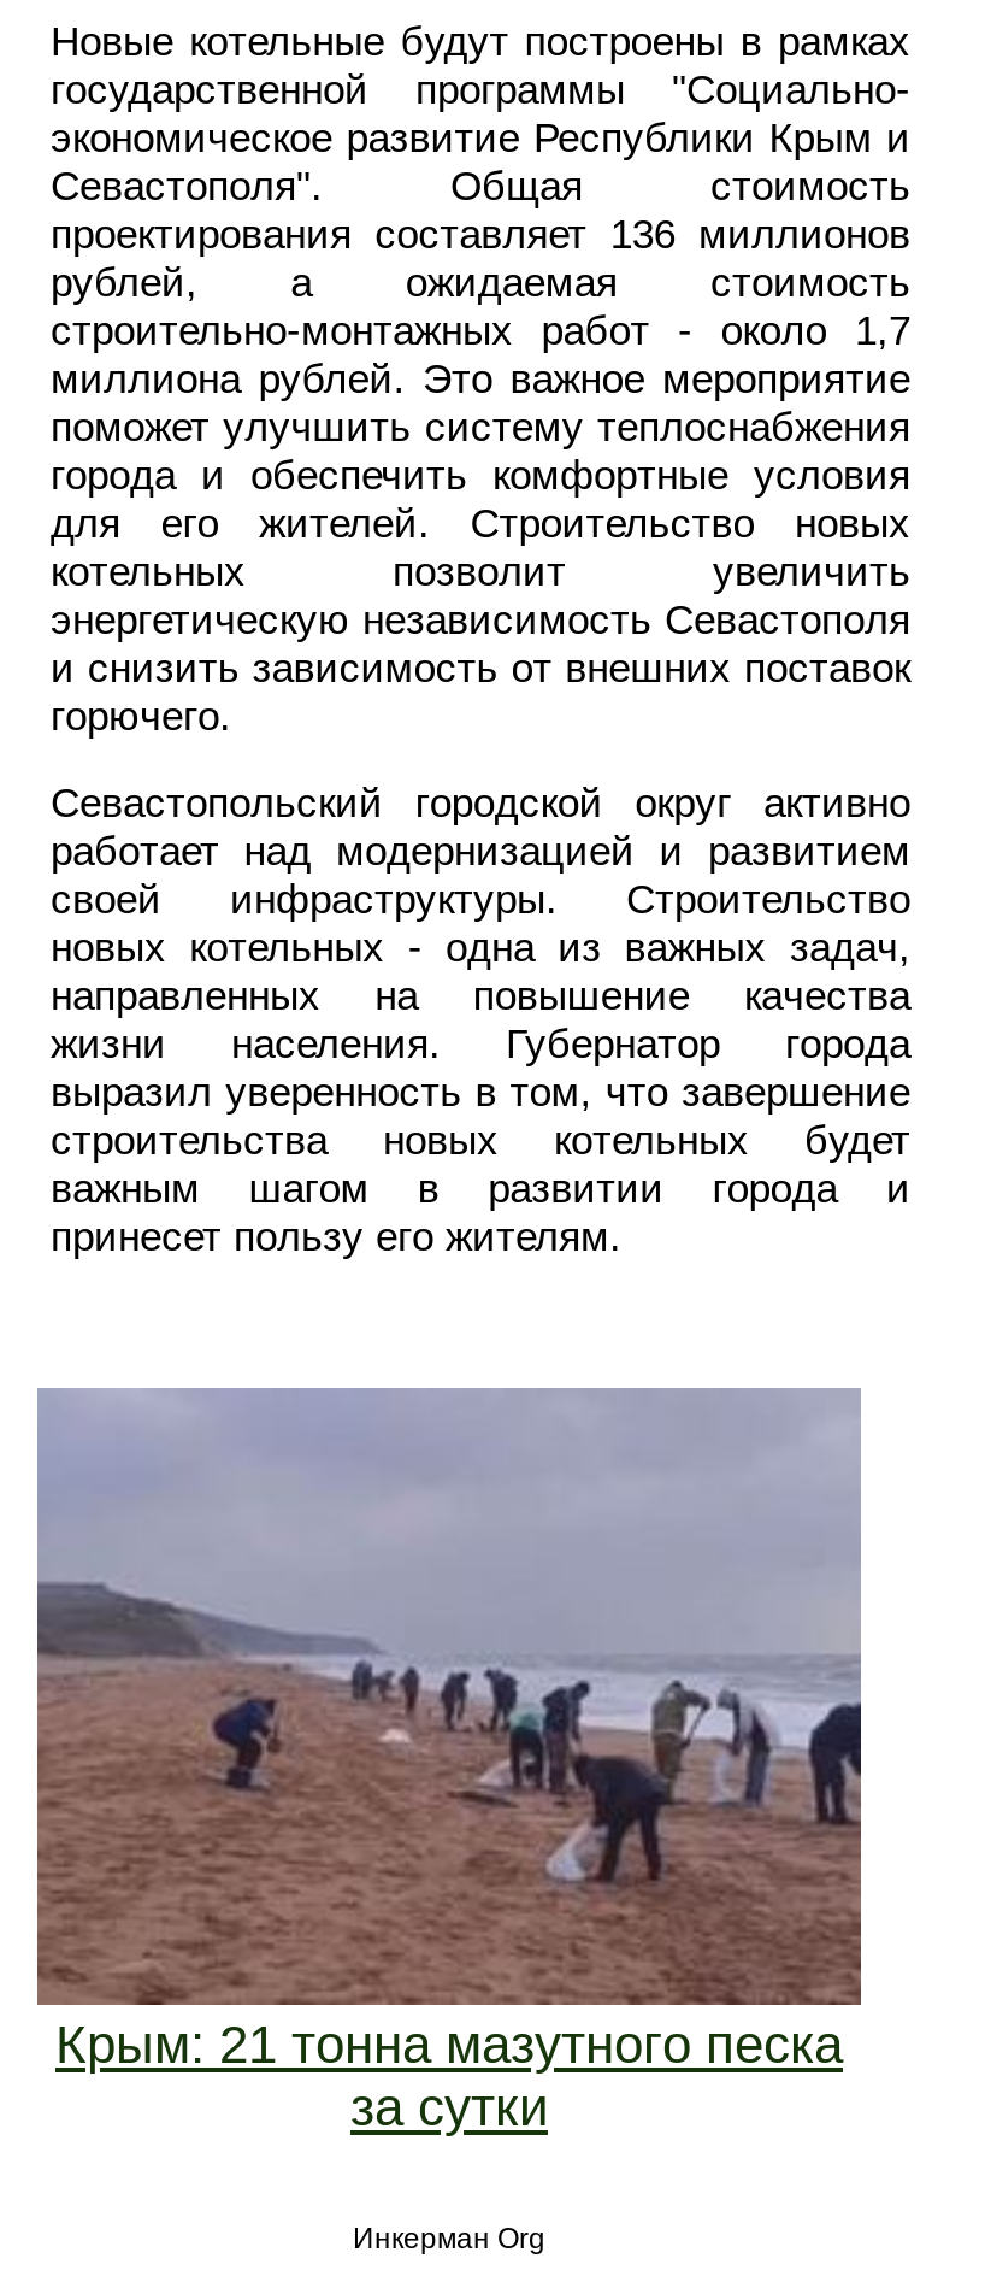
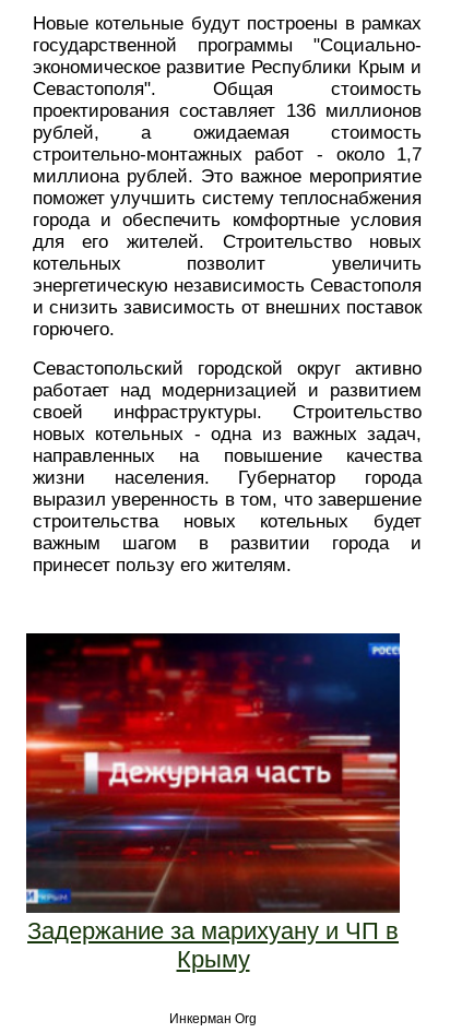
[35,1388,863,2137] [image] | Крым: 21 тонна мазутного песка | за сутки -> [25,632,401,973] [image] | Задержание за марихуану и ЧП в | Крыму

